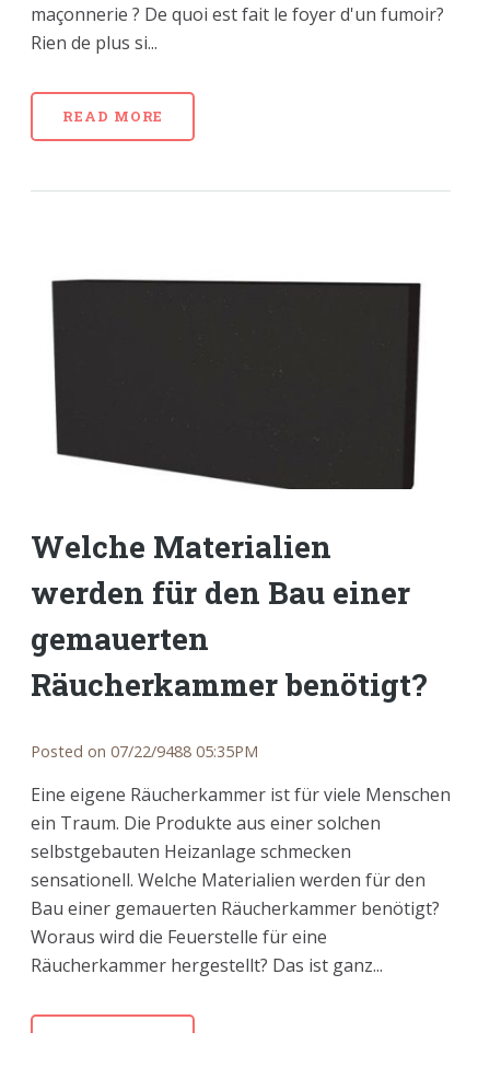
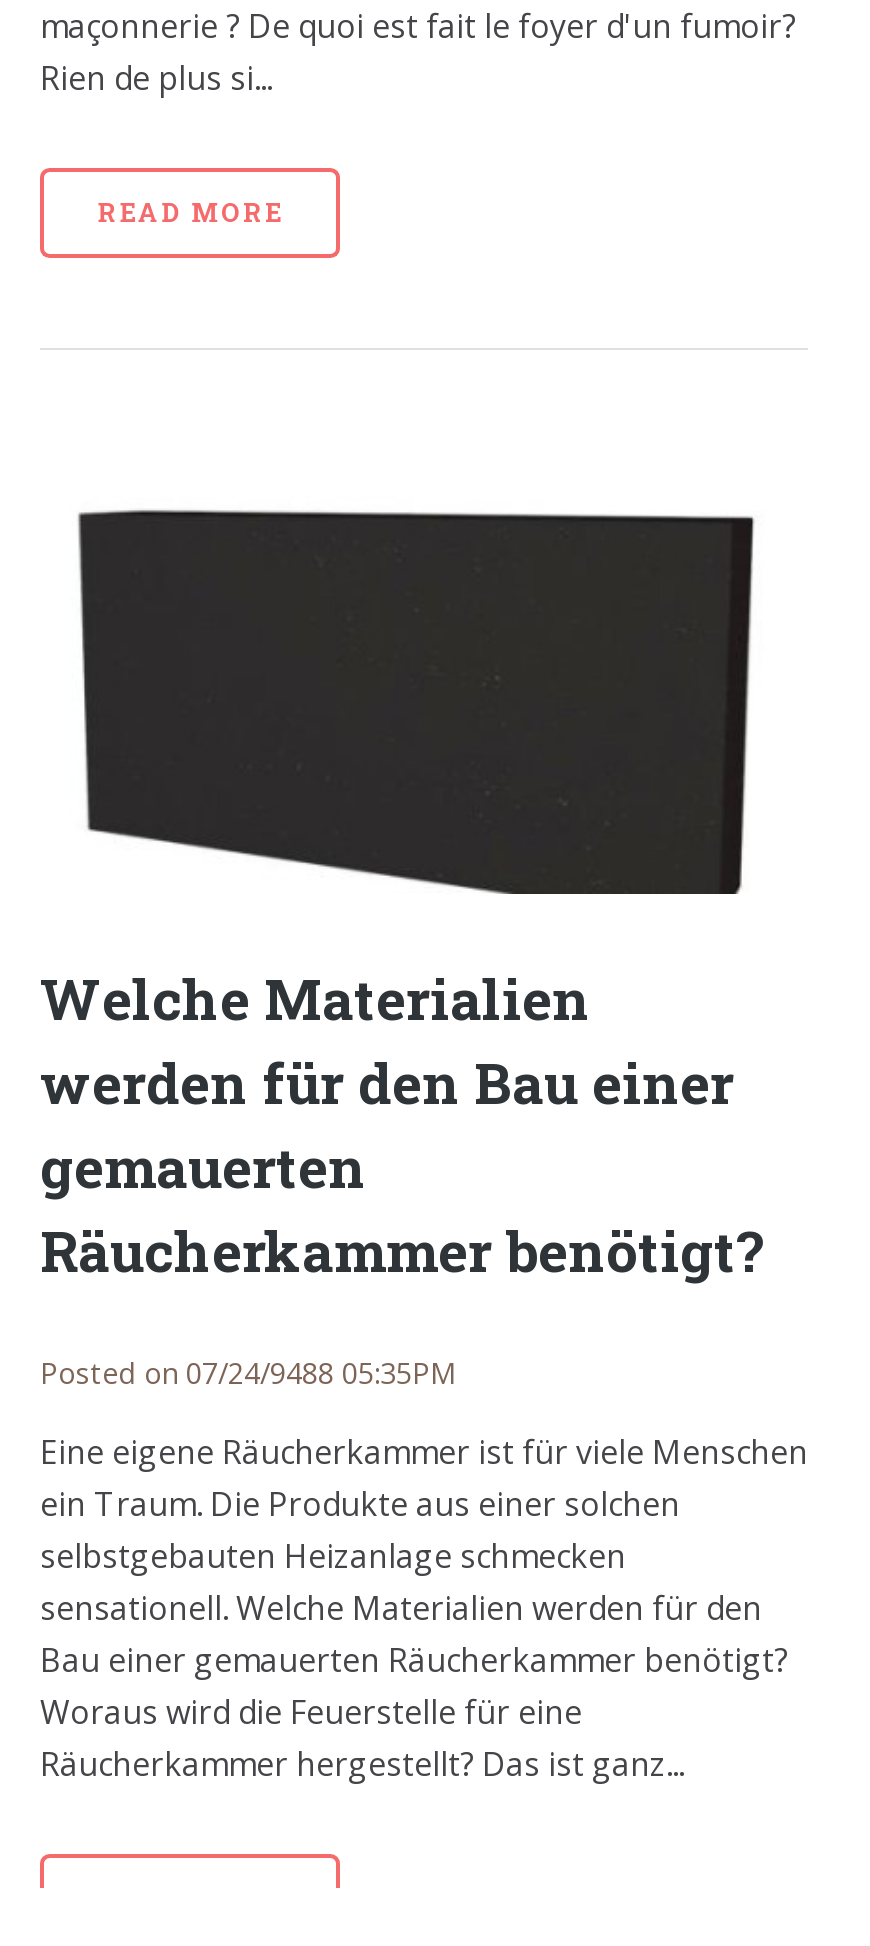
[31,741,258,762] Posted on 07/22/9488 05:35PM -> [40,1354,456,1392] Posted on 07/24/9488 05:35PM

